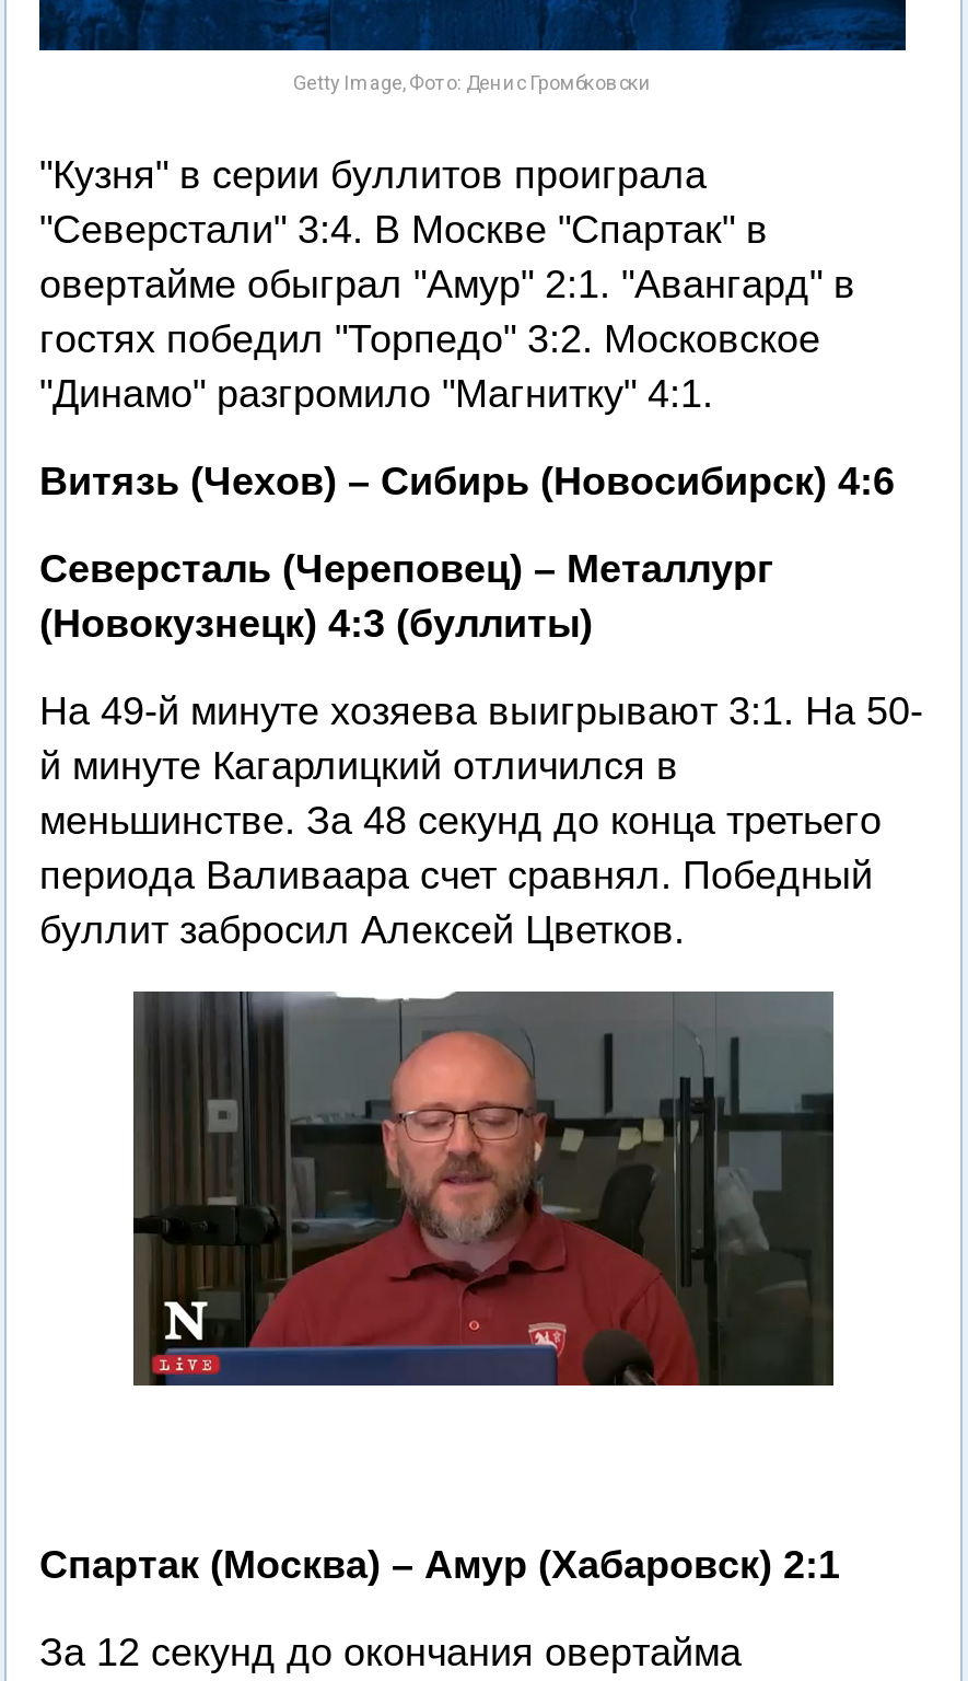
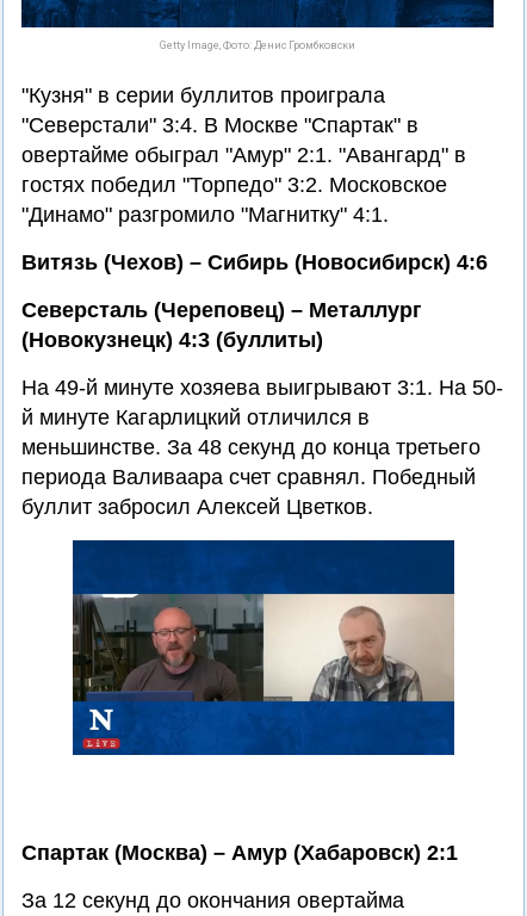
[133,989,836,1388] [image] -> [73,539,455,756] [image]

